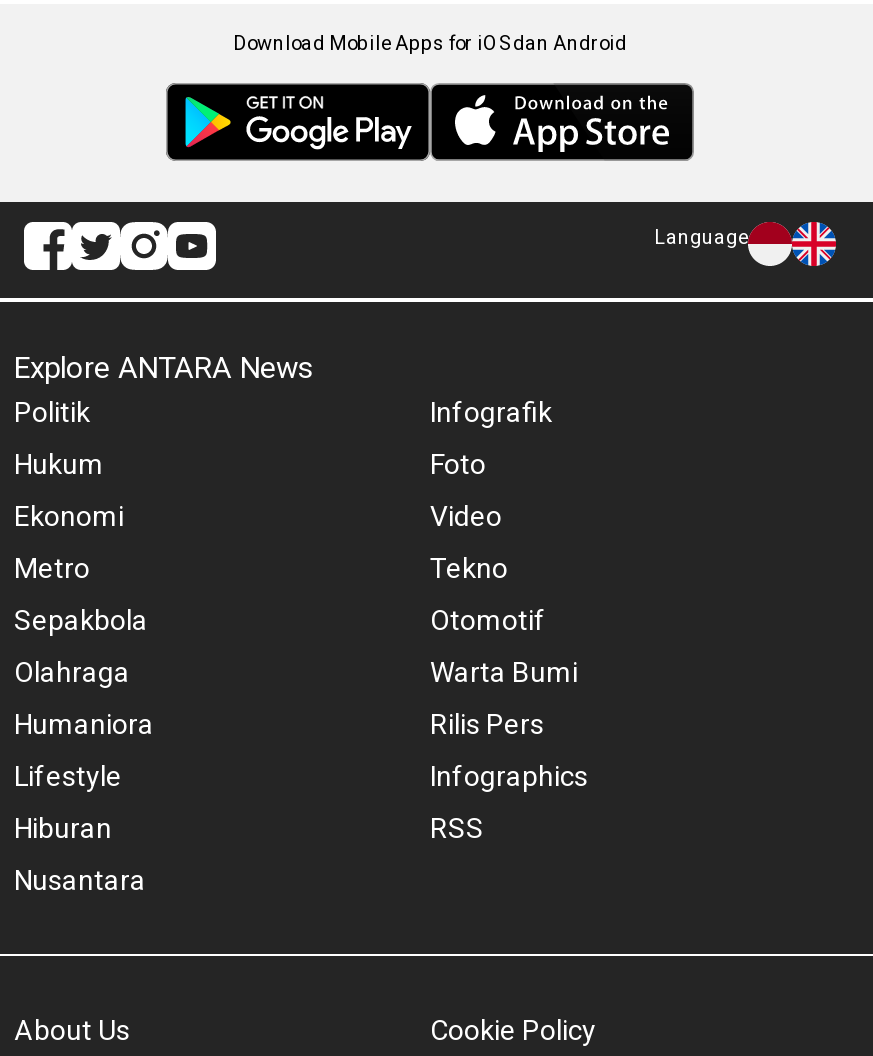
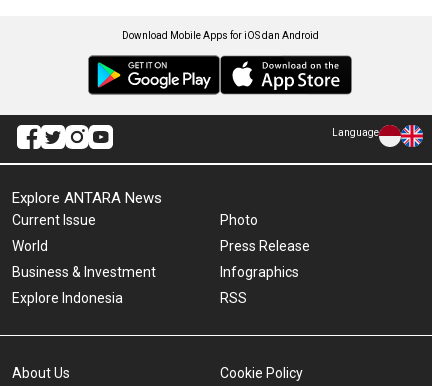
[14,396,154,896] Politik | Hukum | Ekonomi | Metro | Sepakbola | Olahraga | Humaniora | Lifestyle | Hiburan | Nusantara -> [12,212,156,306] Current Issue | World | Business & Investment | Explore Indonesia
[430,396,578,740] Infografik | Foto | Video | Tekno | Otomotif | Warta Bumi | Rilis Pers -> [220,212,310,254] Photo | Press Release

